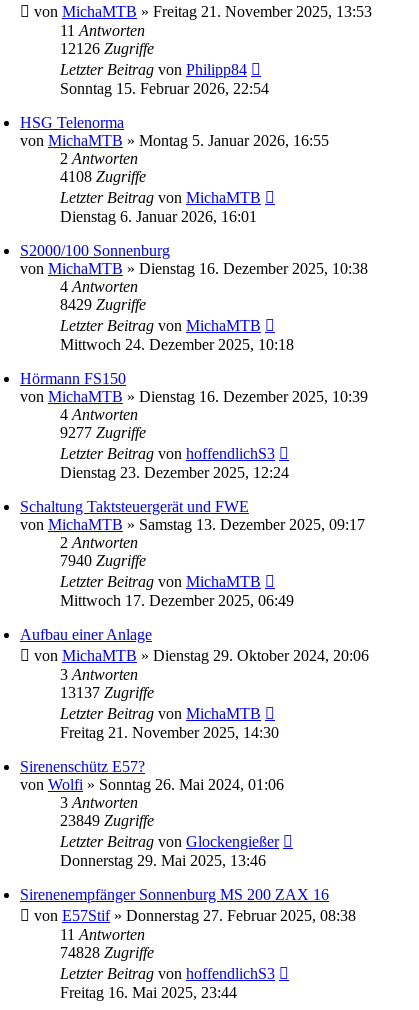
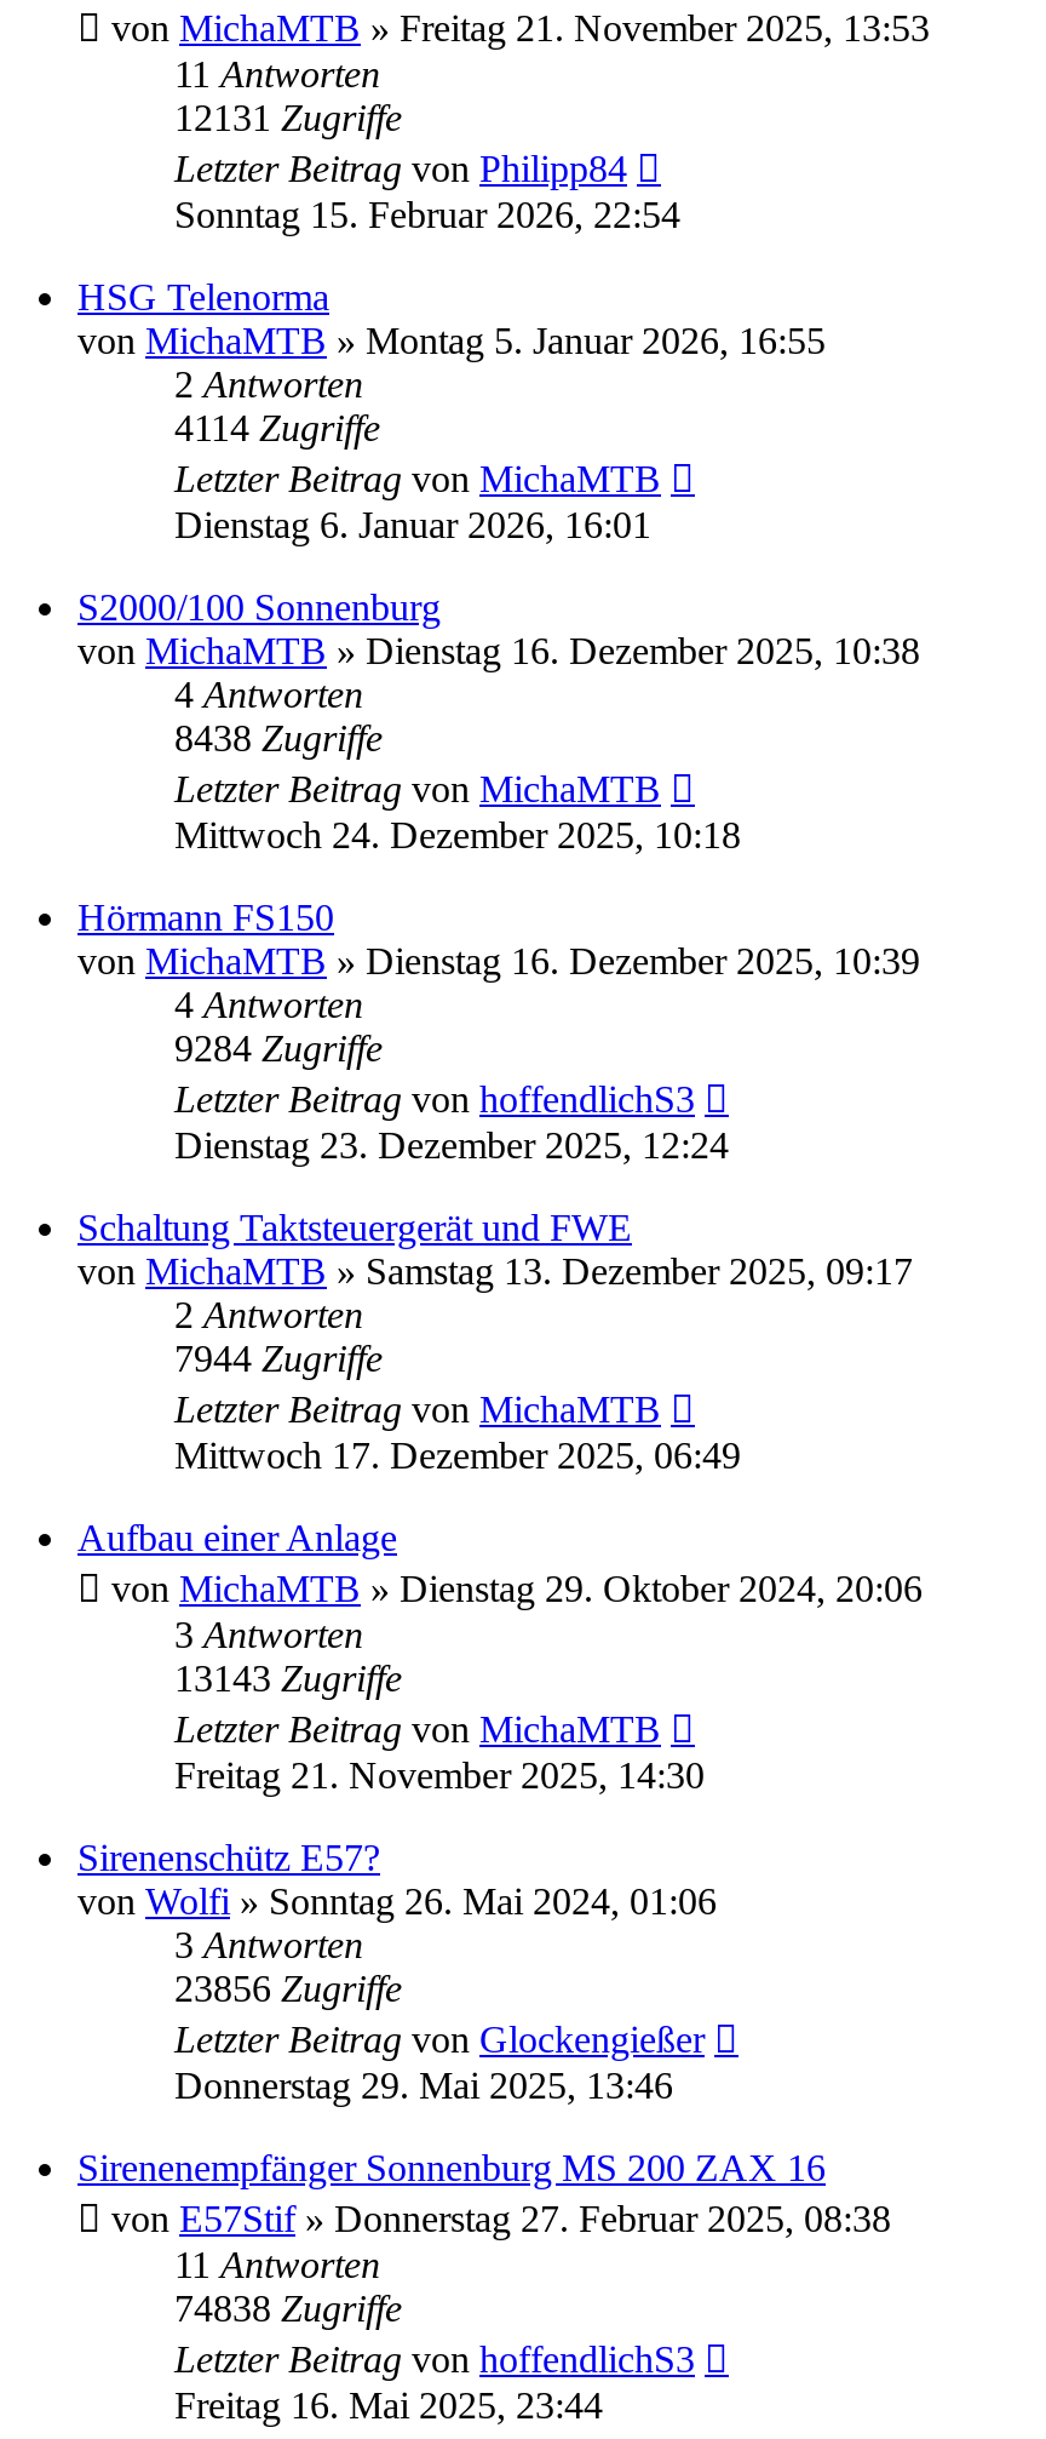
[60,40,154,57] 12126 Zugriffe -> [174,97,402,138] 12131 Zugriffe
[60,168,146,185] 4108 Zugriffe -> [174,407,380,448] 4114 Zugriffe
[60,296,146,313] 8429 Zugriffe -> [174,717,383,758] 8438 Zugriffe
[60,424,146,441] 9277 Zugriffe -> [174,1027,383,1068] 9284 Zugriffe
[60,552,146,569] 7940 Zugriffe -> [174,1337,383,1379] 7944 Zugriffe
[60,684,154,701] 13137 Zugriffe -> [174,1657,402,1698] 13143 Zugriffe
[60,812,154,829] 23849 Zugriffe -> [174,1967,402,2009] 23856 Zugriffe
[60,944,154,961] 74828 Zugriffe -> [174,2287,402,2328] 74838 Zugriffe

